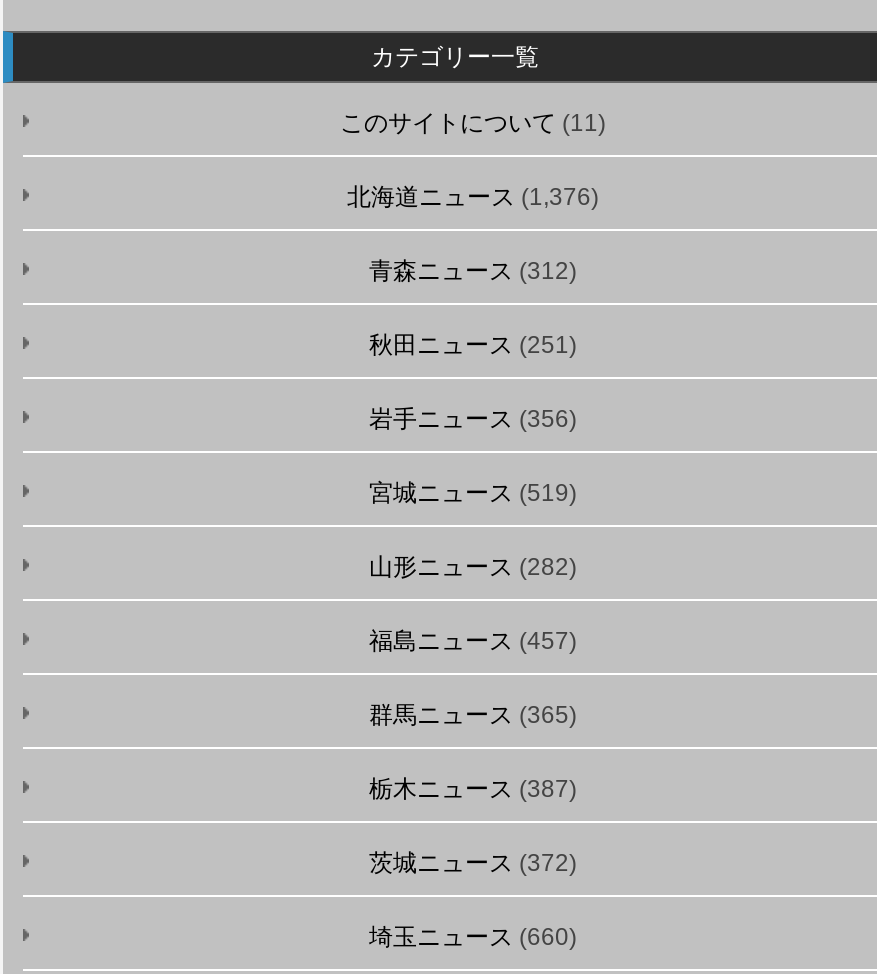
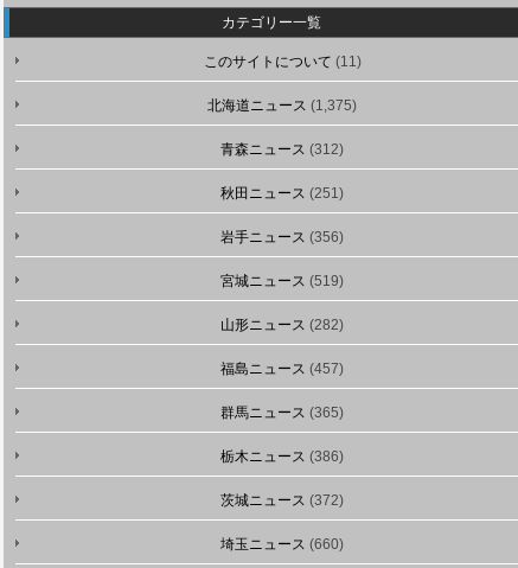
[347,183,599,211] 北海道ニュース(1,376) -> [207,97,357,114] 北海道ニュース(1,375)
[369,775,577,803] 栃木ニュース(387) -> [220,448,344,465] 栃木ニュース(386)

